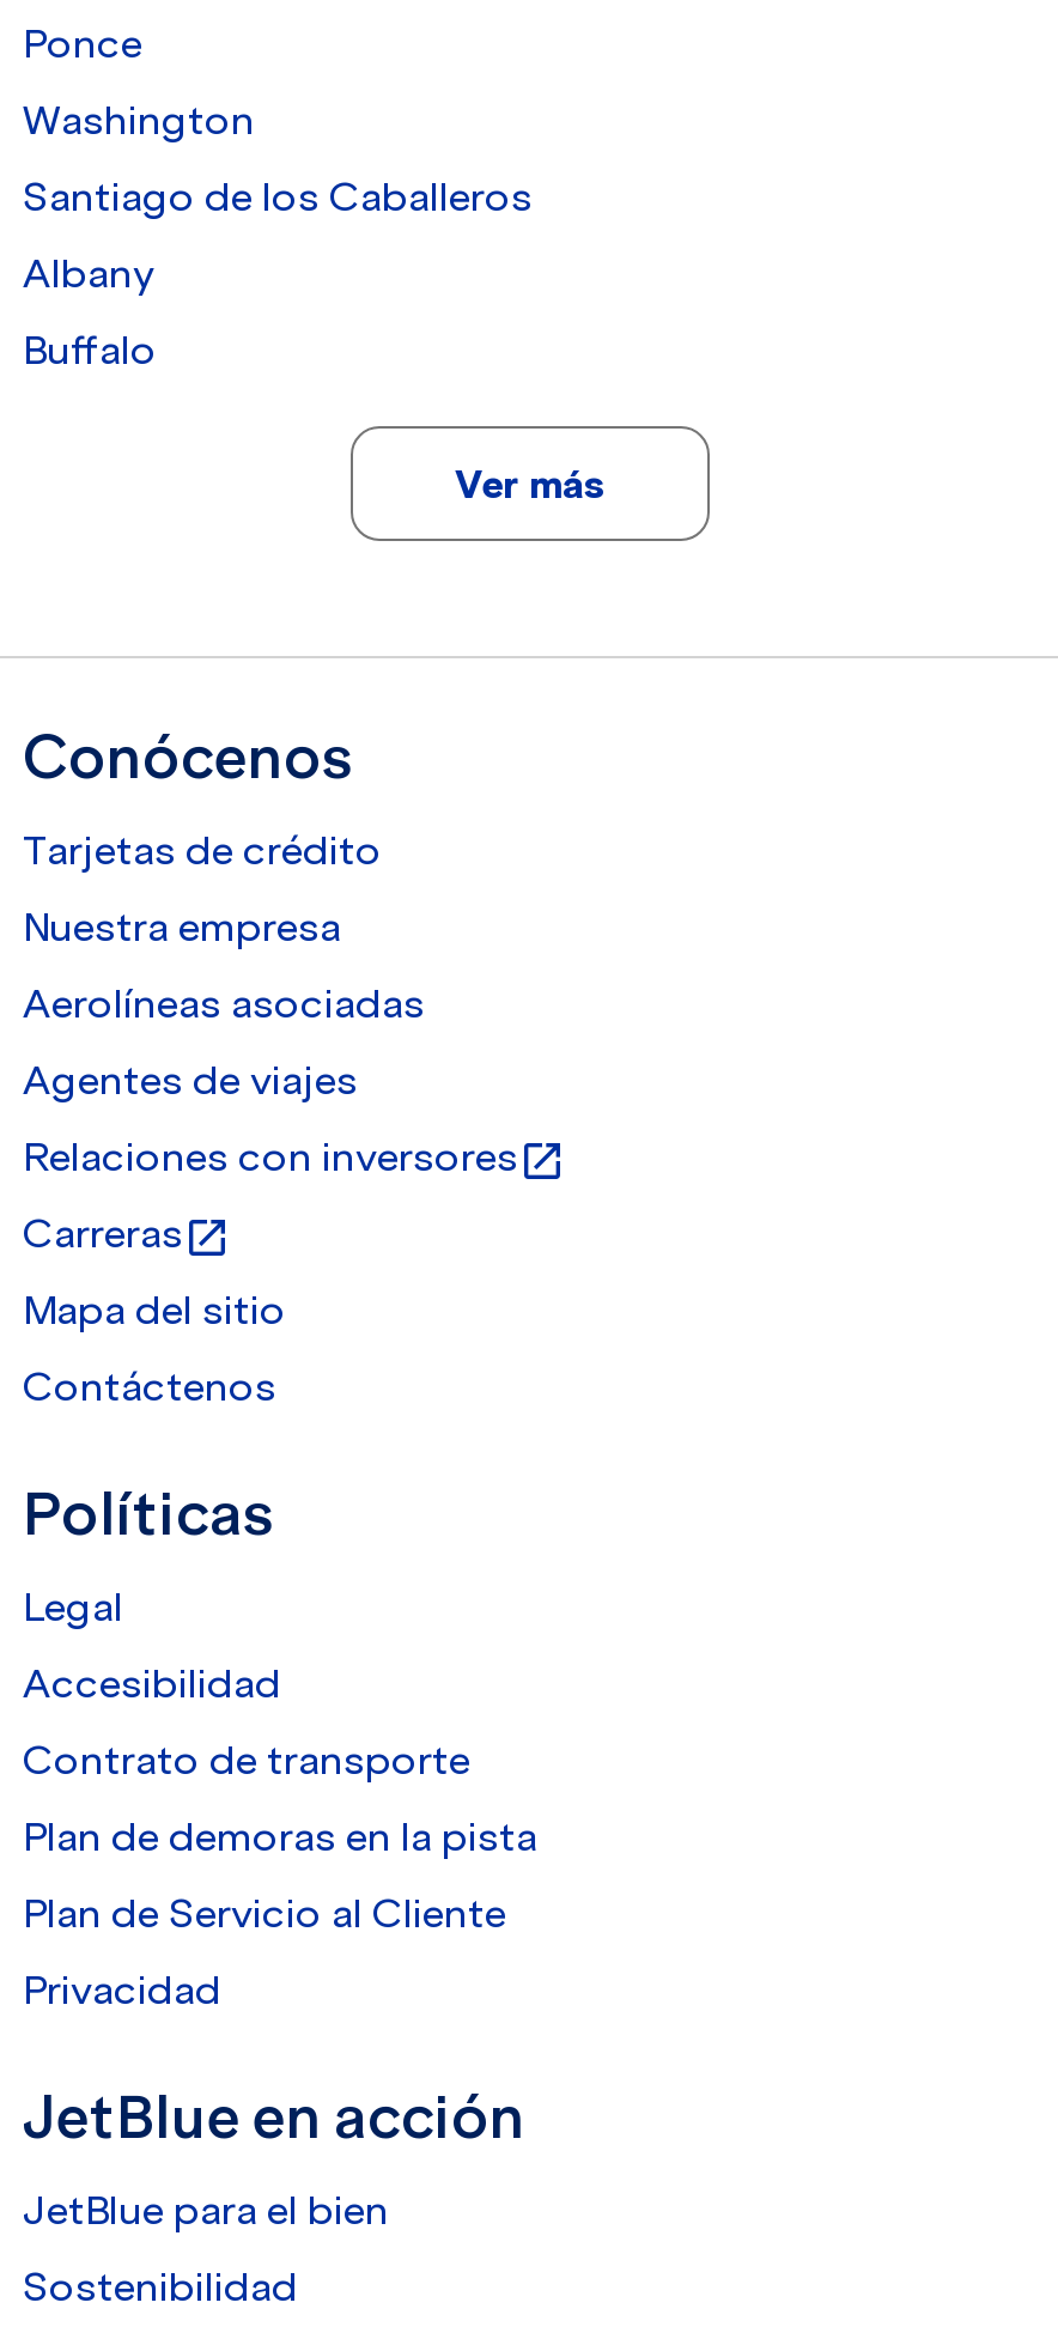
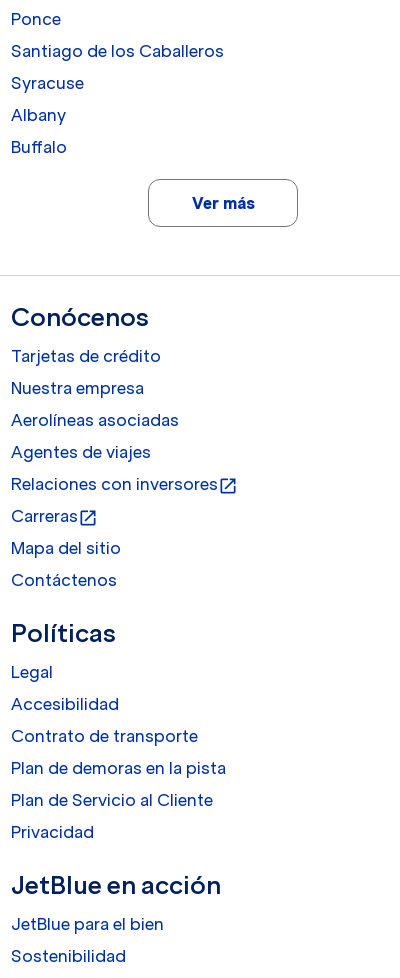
[23,96,255,144] Washington -> none
moved [23,172,533,220] -> [11,41,224,61]: Santiago de los Caballeros
none -> [11,73,84,93] Syracuse

